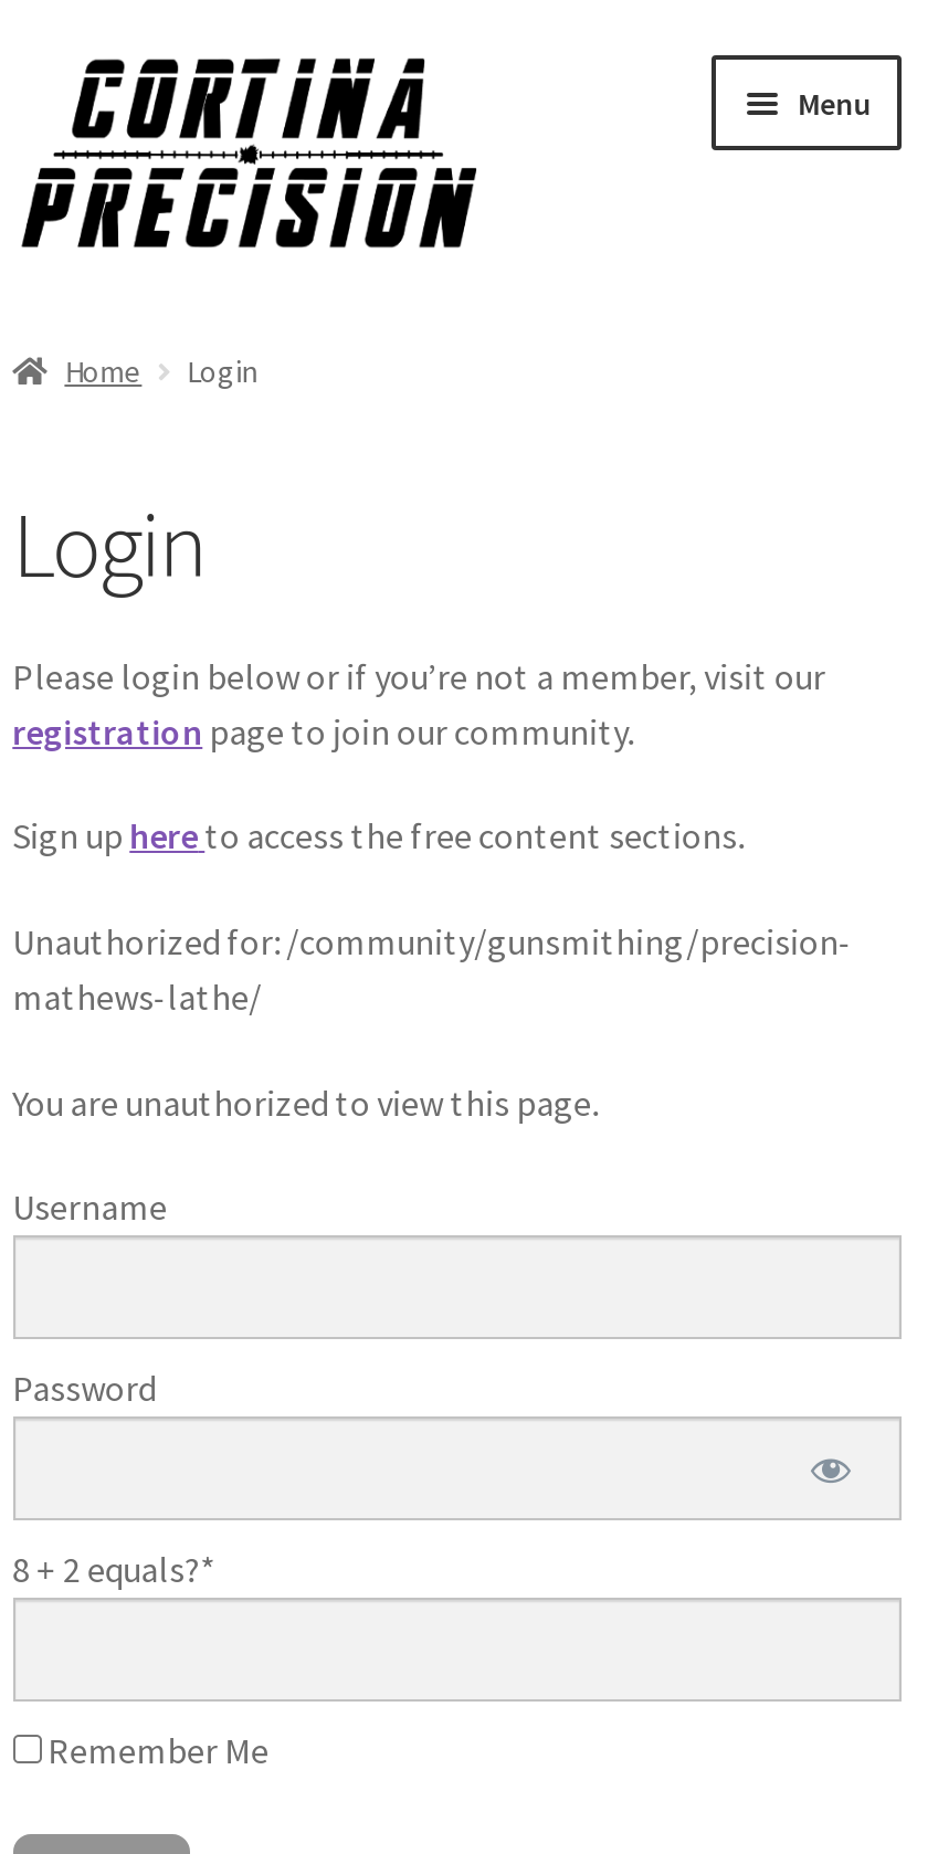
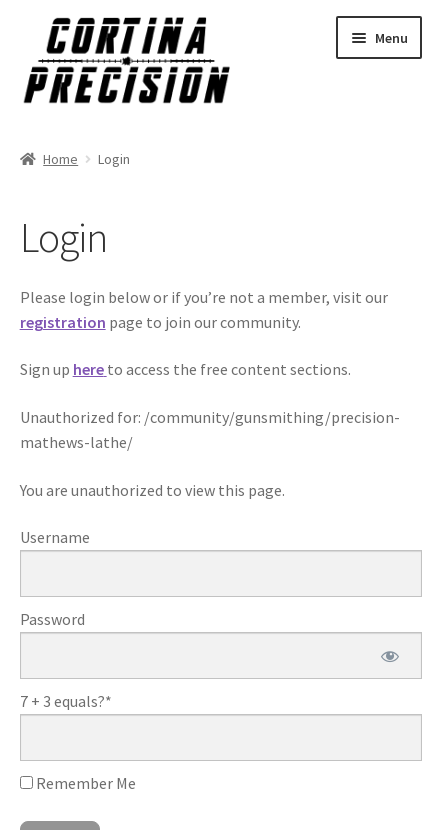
[12,1547,216,1591] 8 + 2 equals?* -> [20,691,112,711] 7 + 3 equals?*

